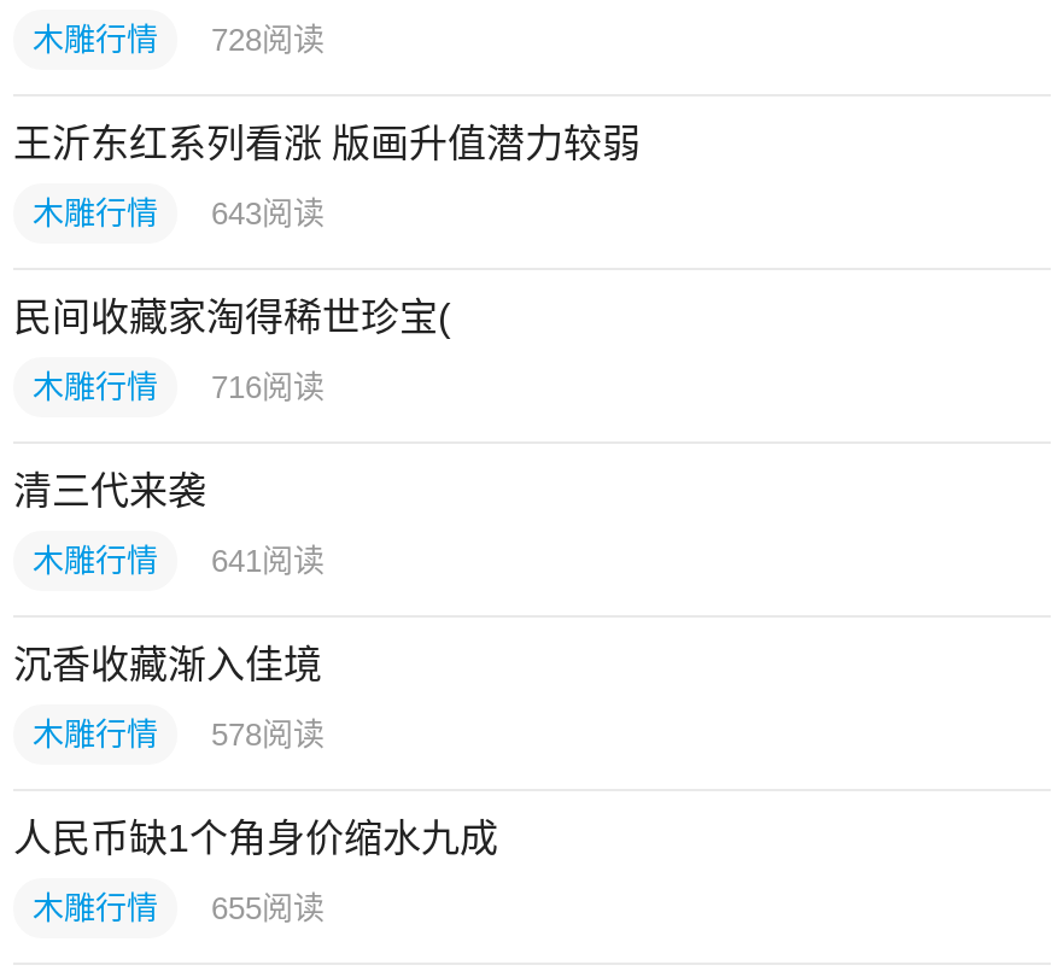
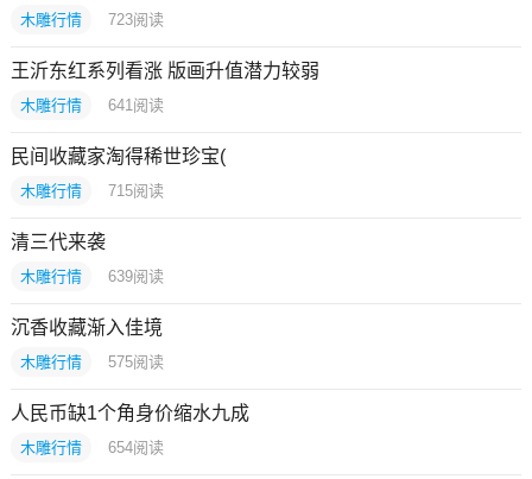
[33,22,325,58] 木雕行情 728阅读 -> [20,11,164,29] 木雕行情 723阅读
[33,195,325,232] 木雕行情 643阅读 -> [20,96,164,114] 木雕行情 641阅读
[33,369,325,405] 木雕行情 716阅读 -> [20,182,164,200] 木雕行情 715阅读
[33,543,325,579] 木雕行情 641阅读 -> [20,267,164,285] 木雕行情 639阅读
[33,716,325,753] 木雕行情 578阅读 -> [20,353,164,371] 木雕行情 575阅读
[33,890,325,926] 木雕行情 655阅读 -> [20,439,164,456] 木雕行情 654阅读

